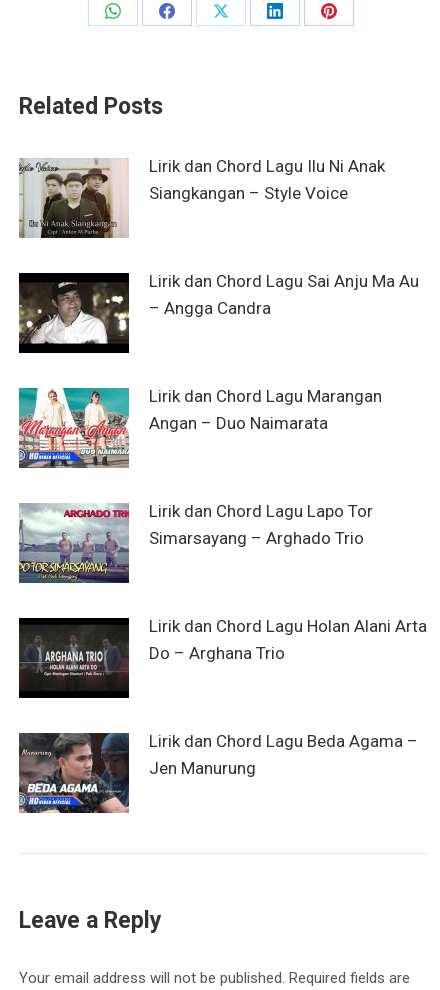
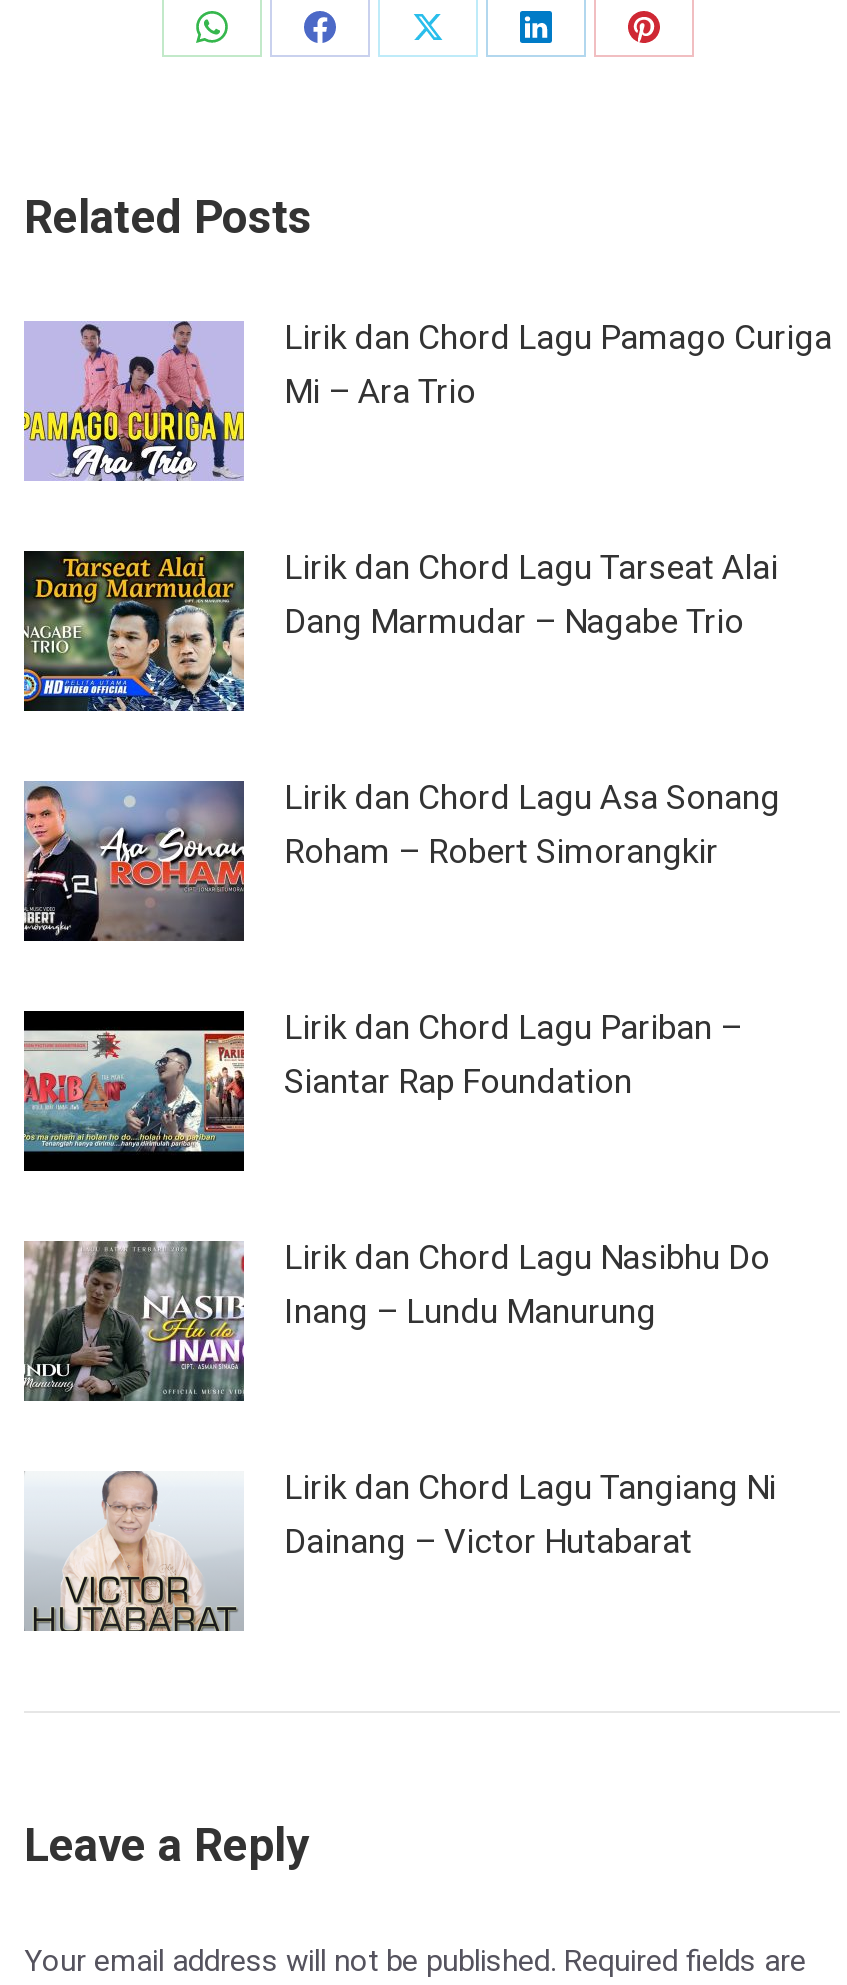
[19,155,385,239] [image] | Lirik dan Chord Lagu Ilu Ni Anak | Siangkangan – Style Voice -> [22,316,832,483] [image] | Lirik dan Chord Lagu Pamago Curiga | Mi – Ara Trio
[18,270,419,354] [image] | Lirik dan Chord Lagu Sai Anju Ma Au | – Angga Candra -> [22,546,778,713] [image] | Lirik dan Chord Lagu Tarseat Alai | Dang Marmudar – Nagabe Trio
[19,385,382,469] [image] | Lirik dan Chord Lagu Marangan | Angan – Duo Naimarata -> [24,776,780,943] [image] | Lirik dan Chord Lagu Asa Sonang | Roham – Robert Simorangkir
[18,500,373,584] [image] | Lirik dan Chord Lagu Lapo Tor | Simarsayang – Arghado Trio -> [22,1006,742,1173] [image] | Lirik dan Chord Lagu Pariban – | Siantar Rap Foundation
[18,615,427,699] [image] | Lirik dan Chord Lagu Holan Alani Arta | Do – Arghana Trio -> [22,1236,770,1403] [image] | Lirik dan Chord Lagu Nasibhu Do | Inang – Lundu Manurung
[18,730,418,814] [image] | Lirik dan Chord Lagu Beda Agama – | Jen Manurung -> [24,1466,776,1633] [image] | Lirik dan Chord Lagu Tangiang Ni | Dainang – Victor Hutabarat

